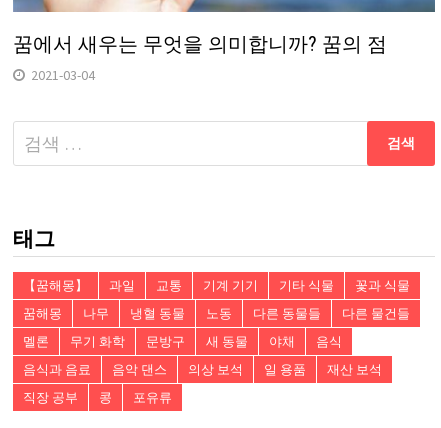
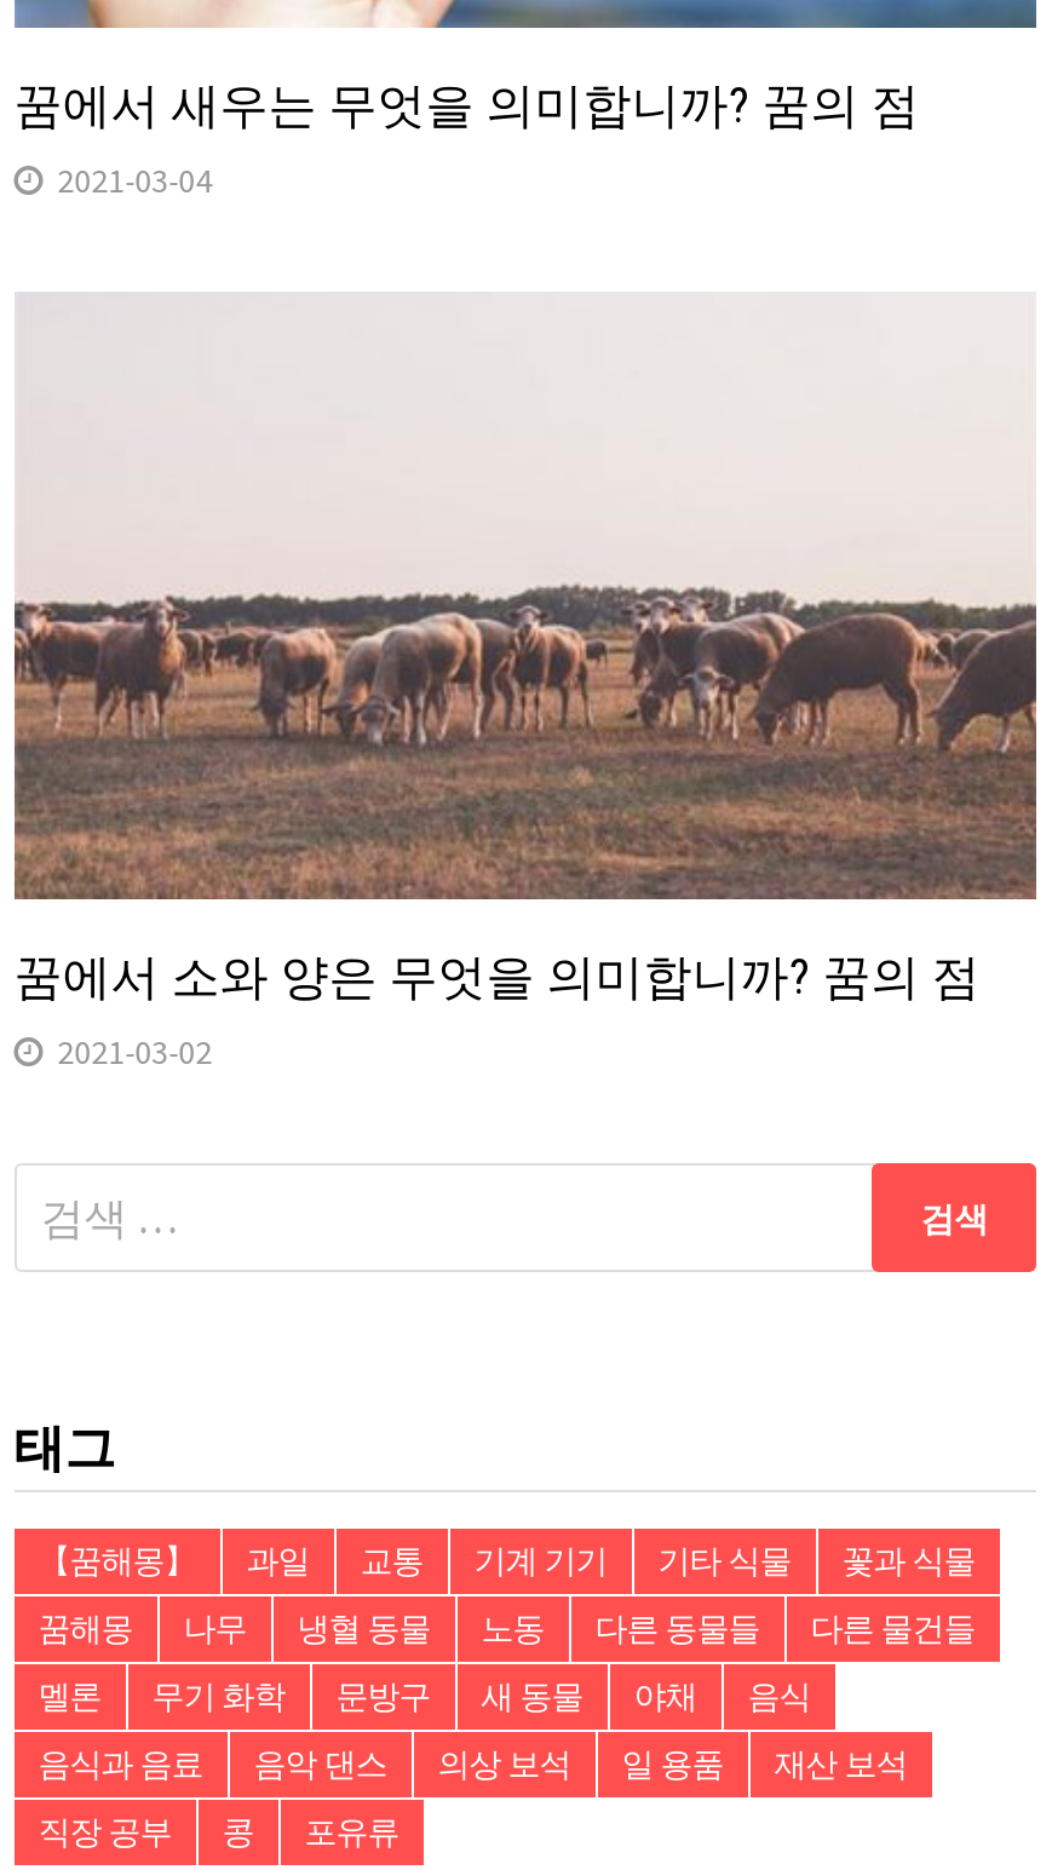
none -> [12,293,1039,1075] [image] | 꿈에서 소와 양은 무엇을 의미합니까? 꿈의 점 | 2021-03-02

